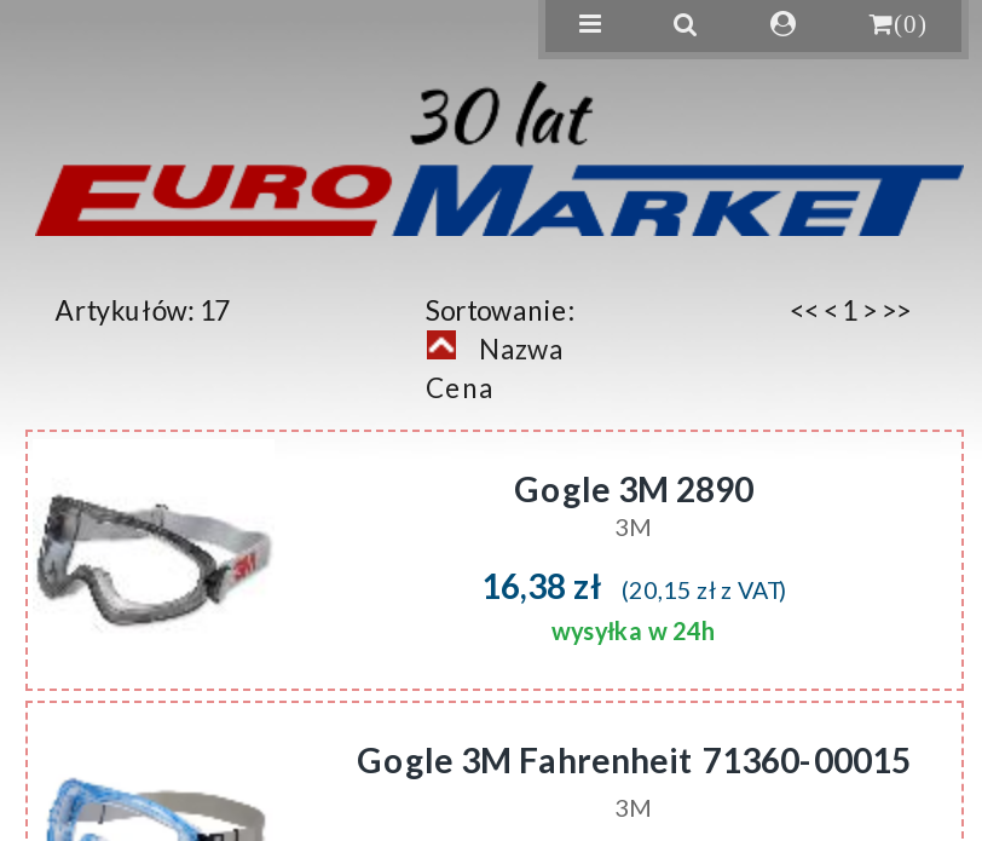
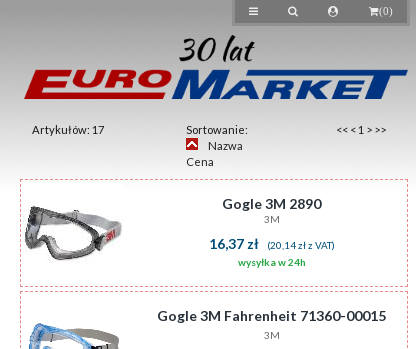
[481,564,602,605] 16,38 zł -> [208,235,258,252] 16,37 zł
[622,574,786,603] (20,15 zł z VAT) -> [266,239,334,251] (20,14 zł z VAT)

